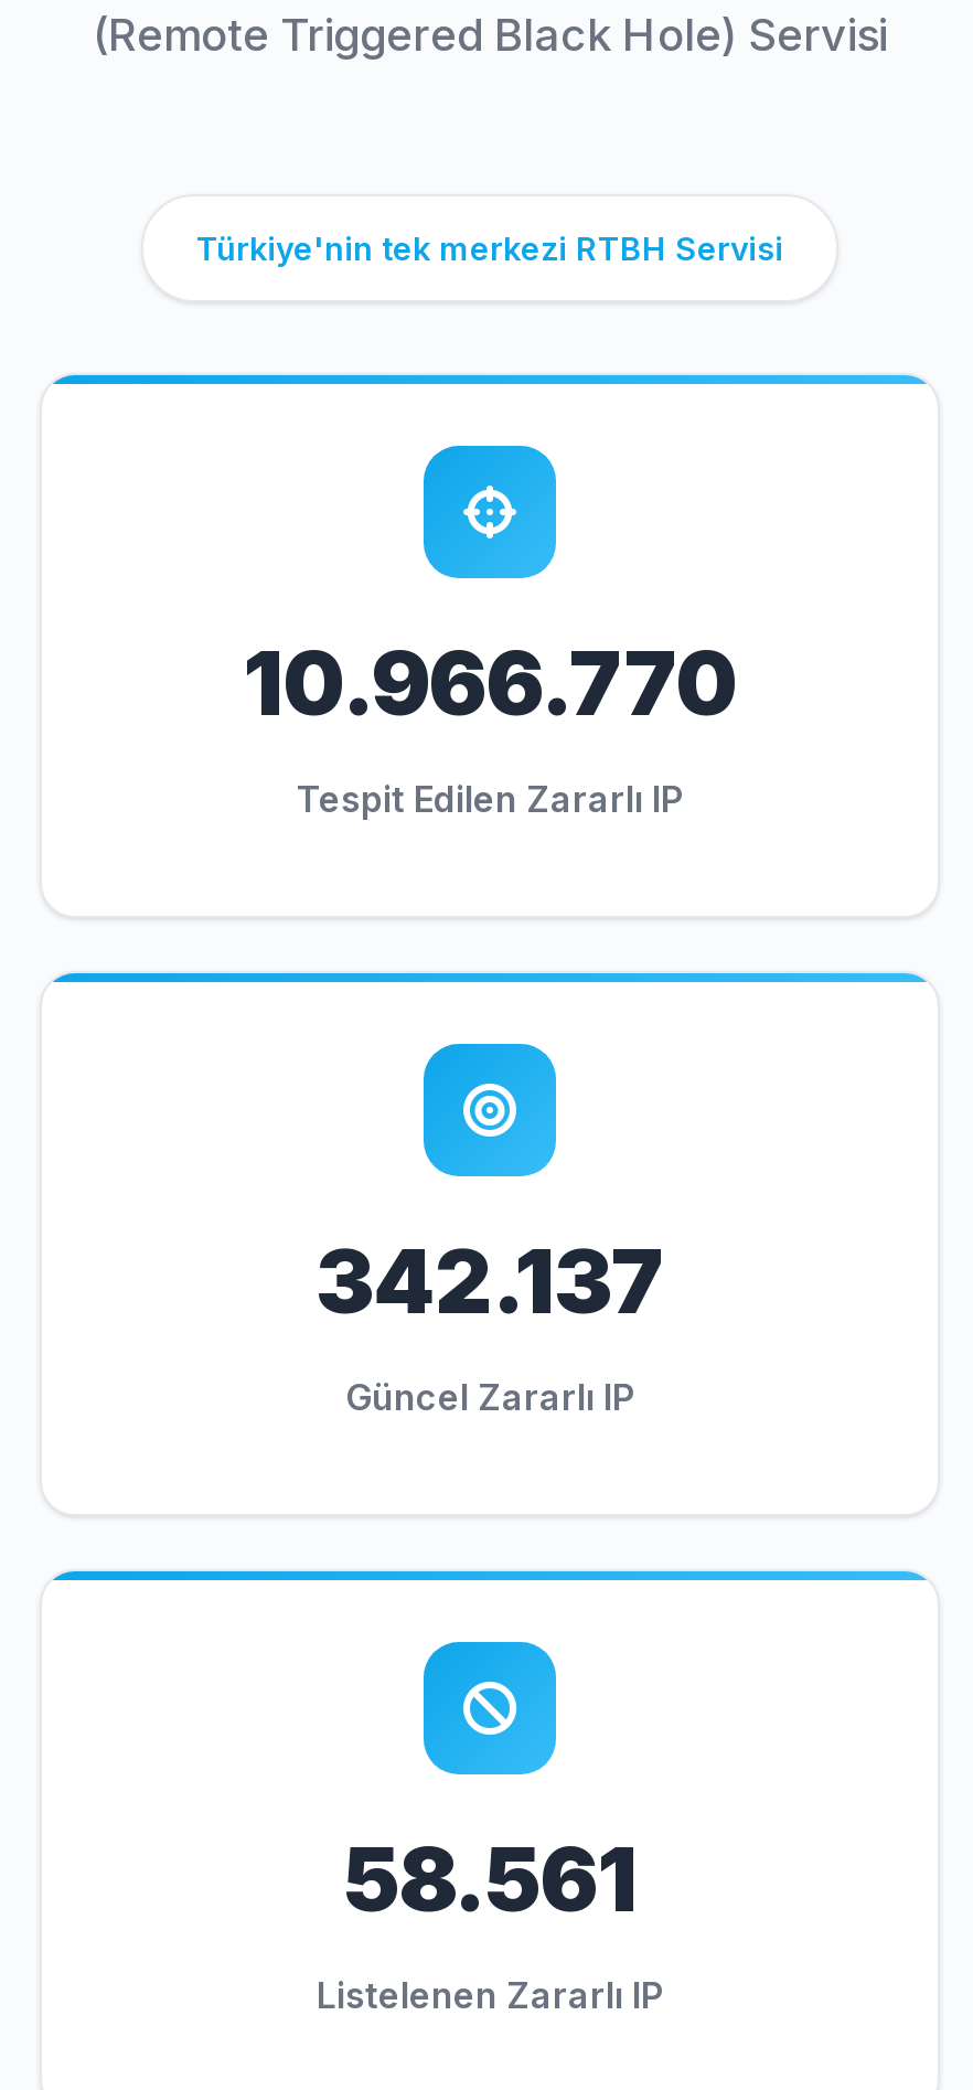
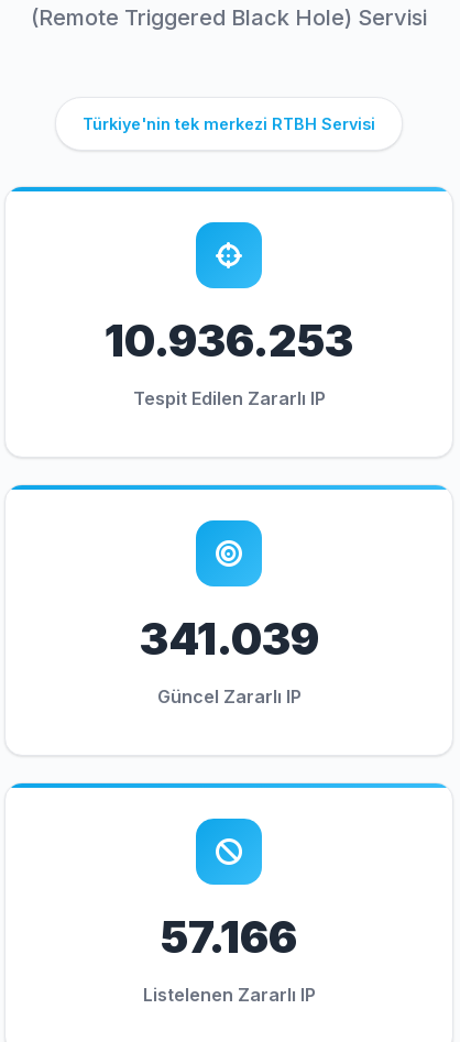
[243,629,737,737] 10.966.770 -> [105,314,353,368] 10.936.253
[316,1227,664,1335] 342.137 -> [139,612,319,666] 341.039
[343,1825,637,1933] 58.561 -> [161,910,297,964] 57.166

